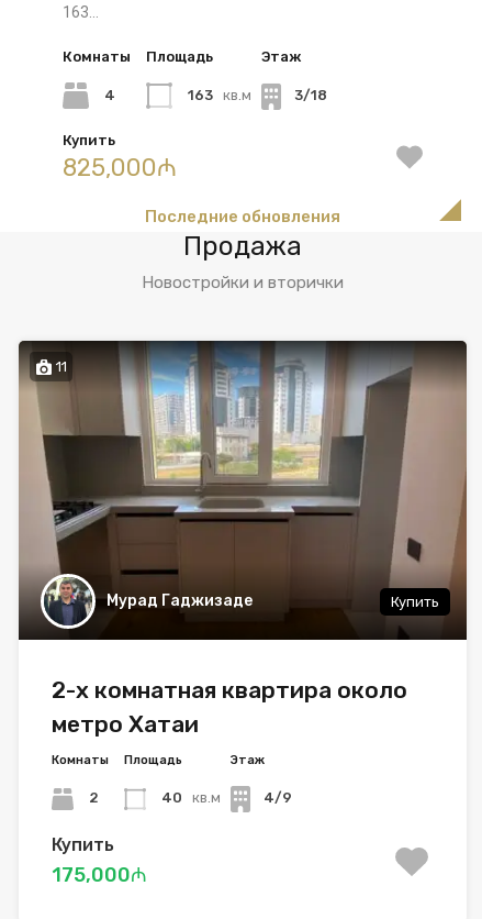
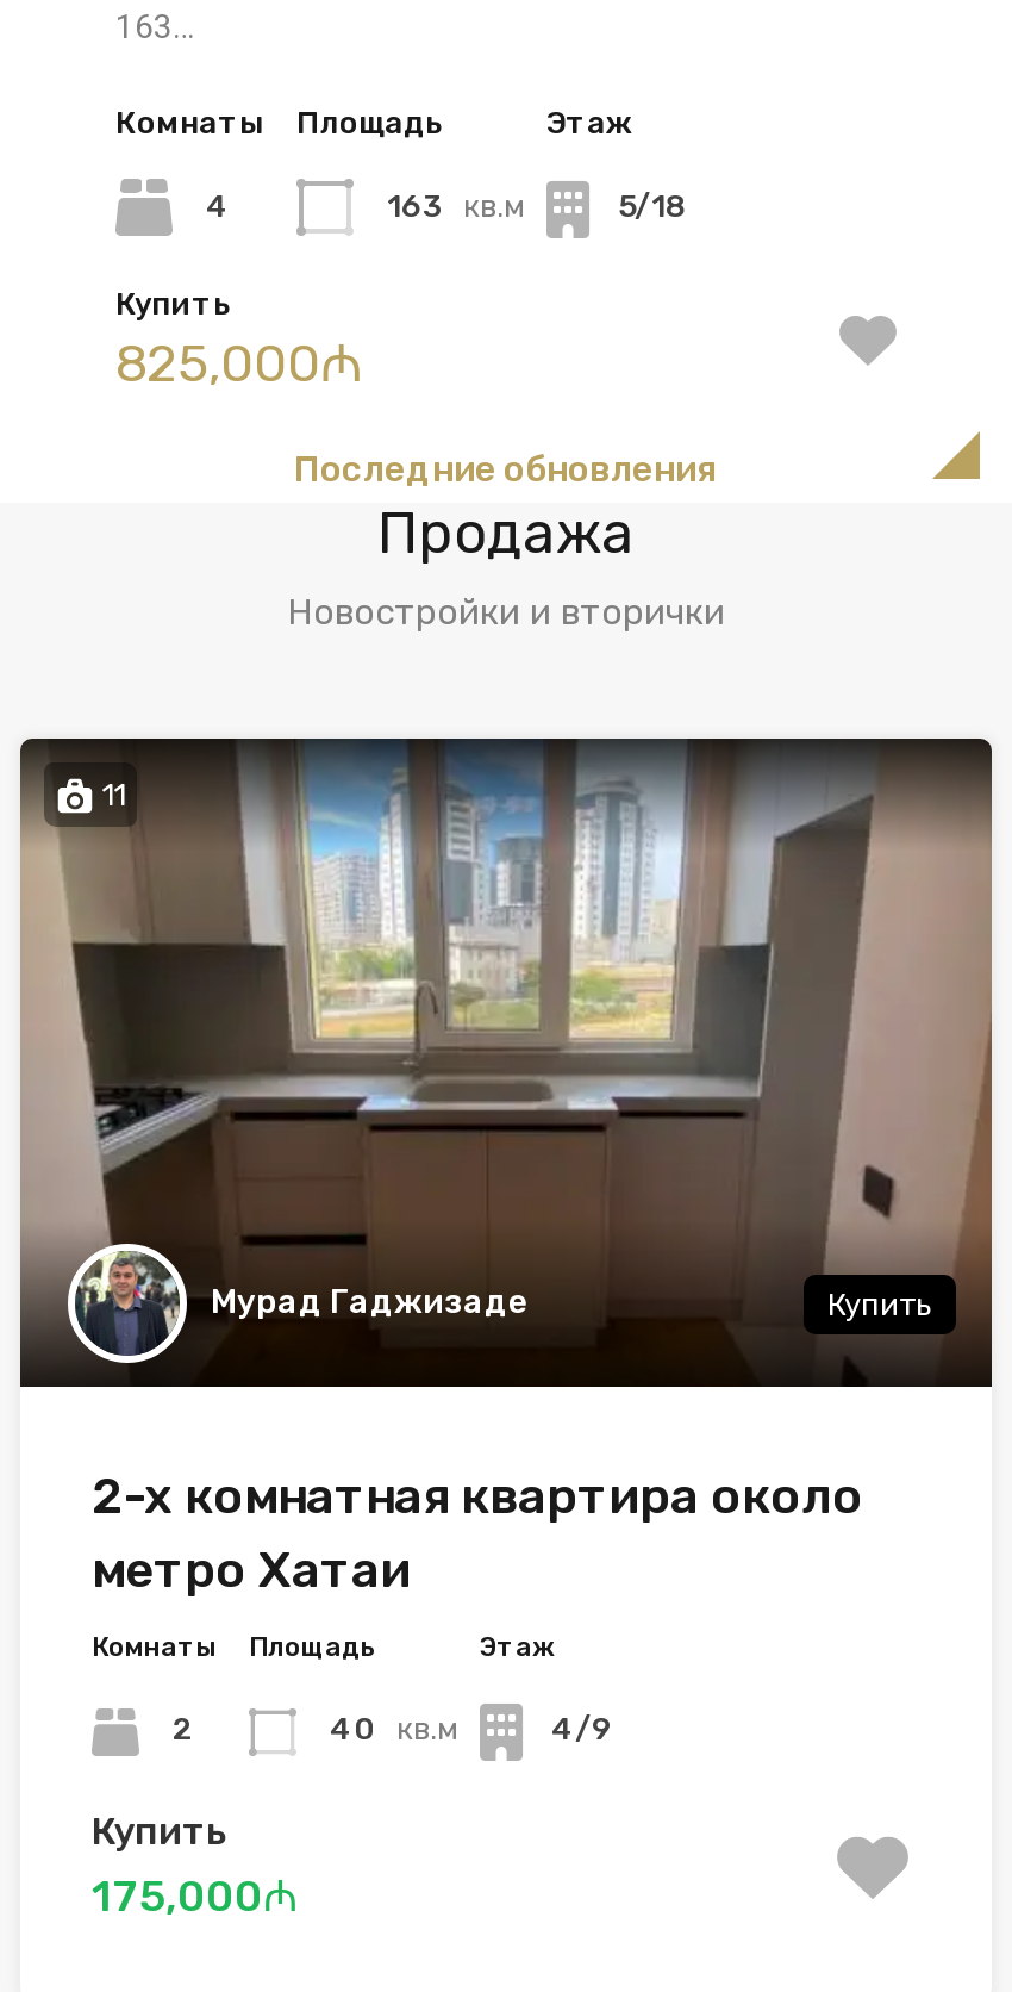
[294,87,327,103] 3/18 -> [618,188,687,224] 5/18

